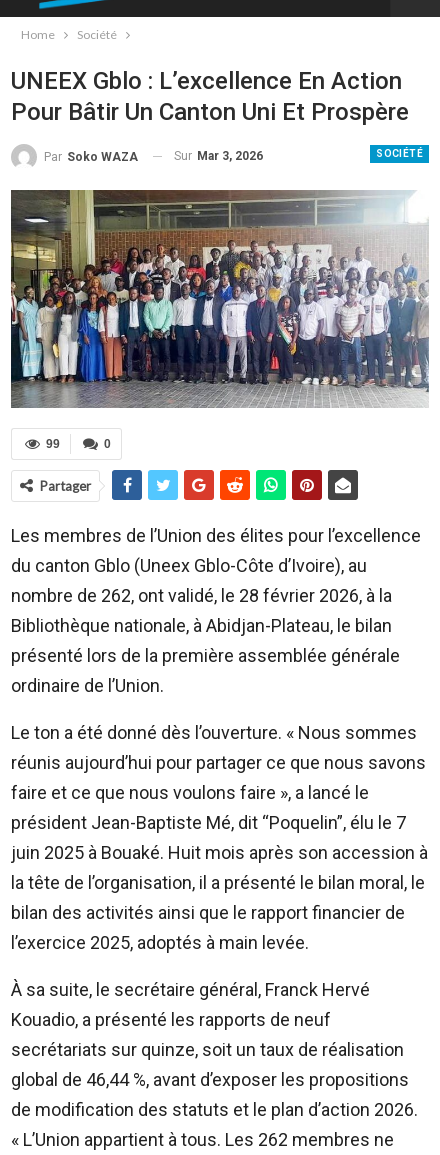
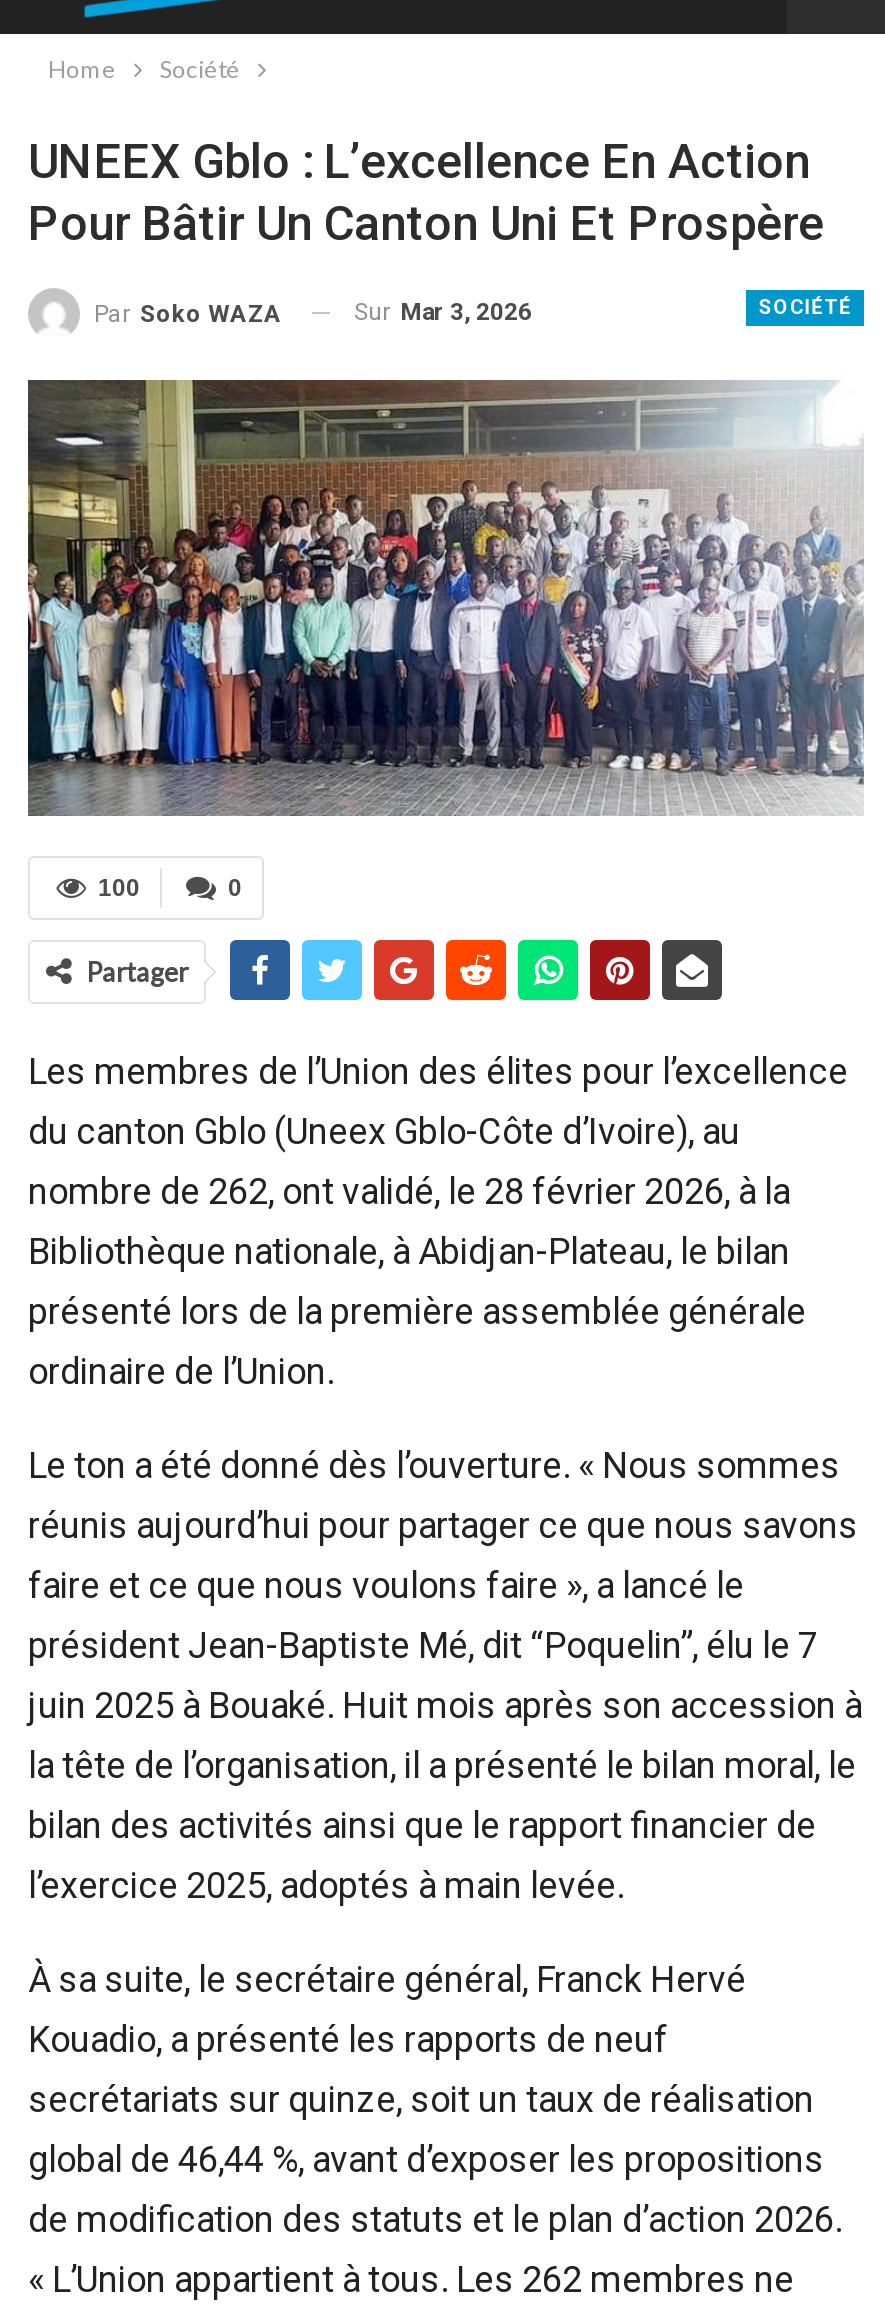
[46,437,60,451] 99 -> [98,875,140,903] 100

